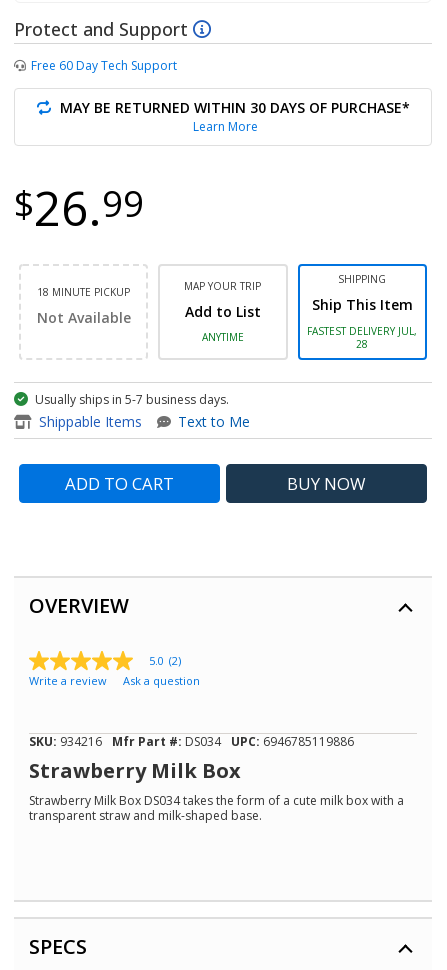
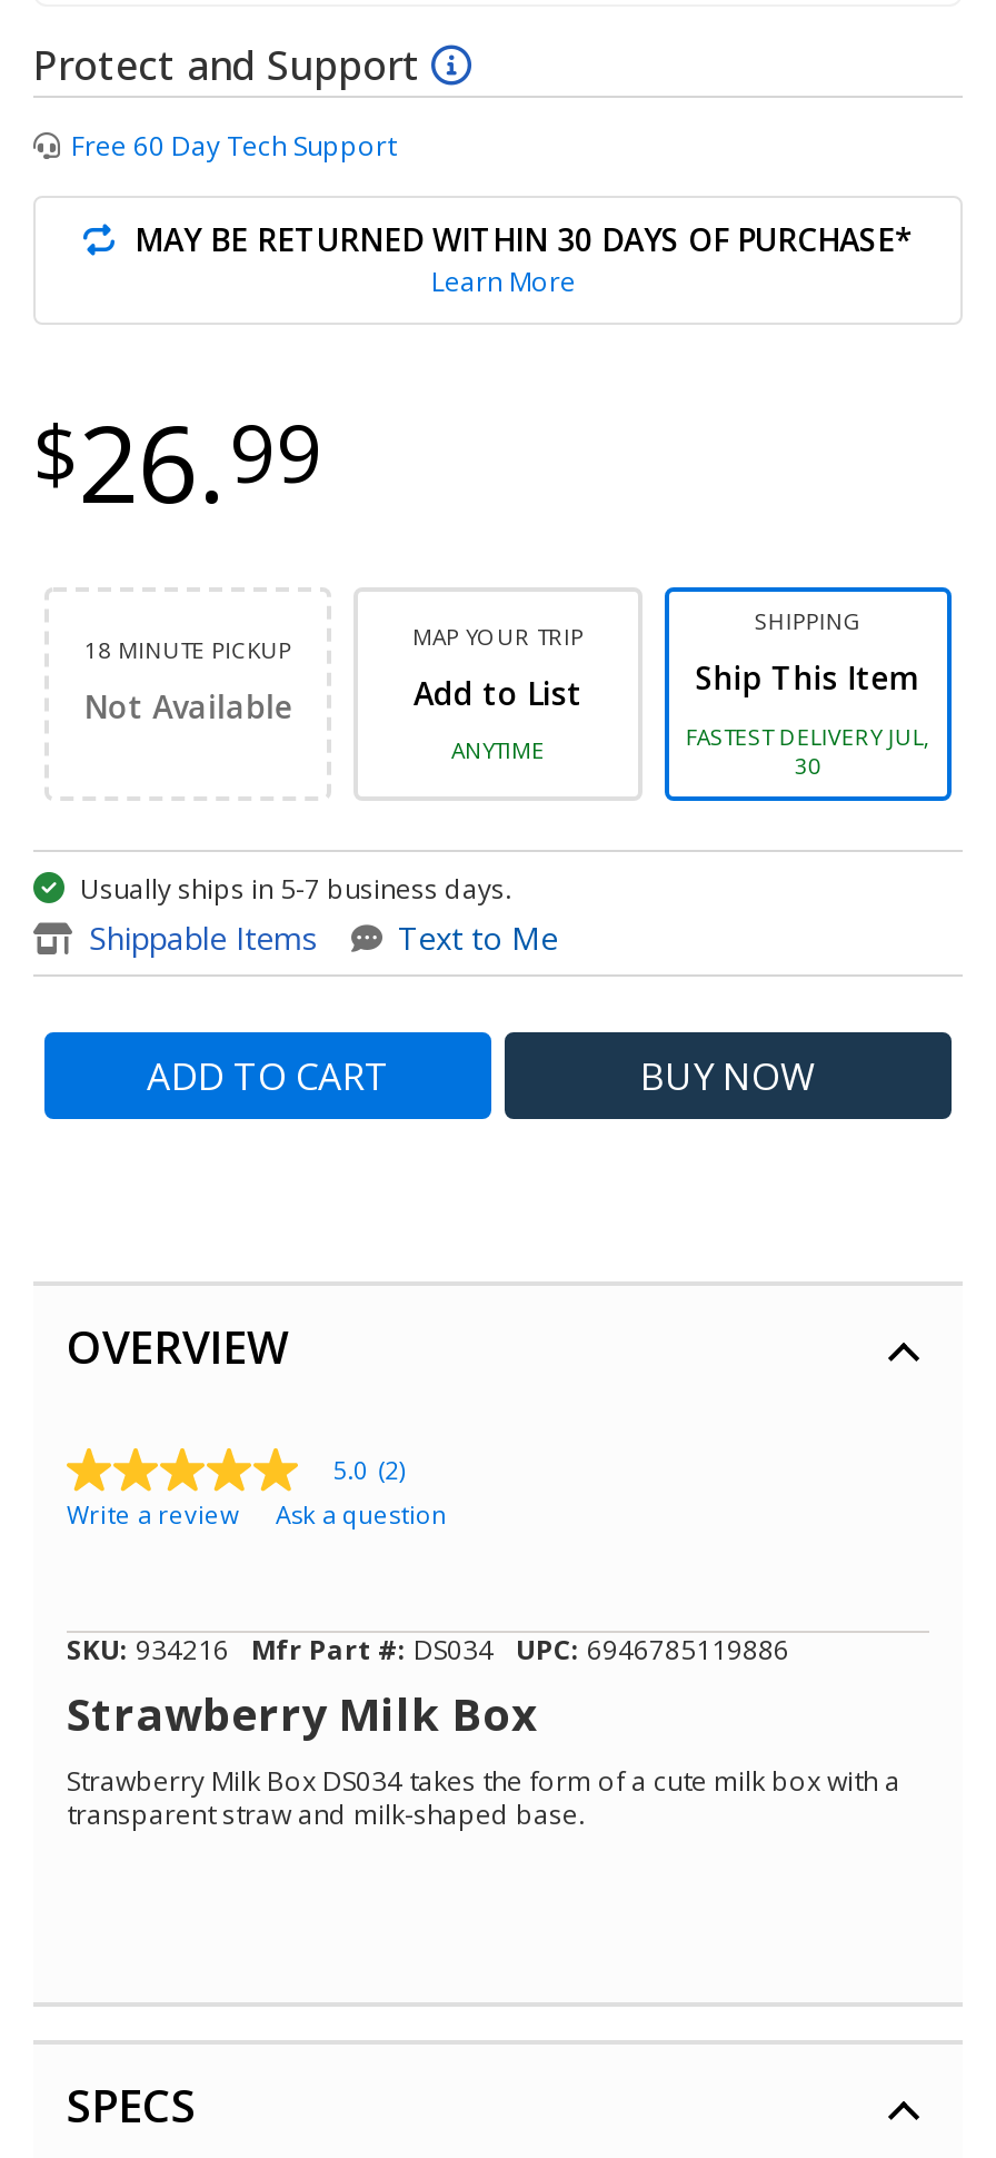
[356,336,368,350] 28 -> [794,749,821,780] 30

